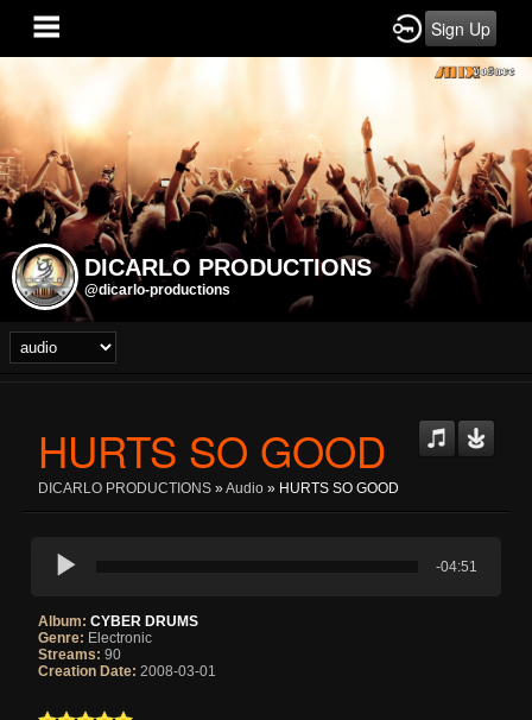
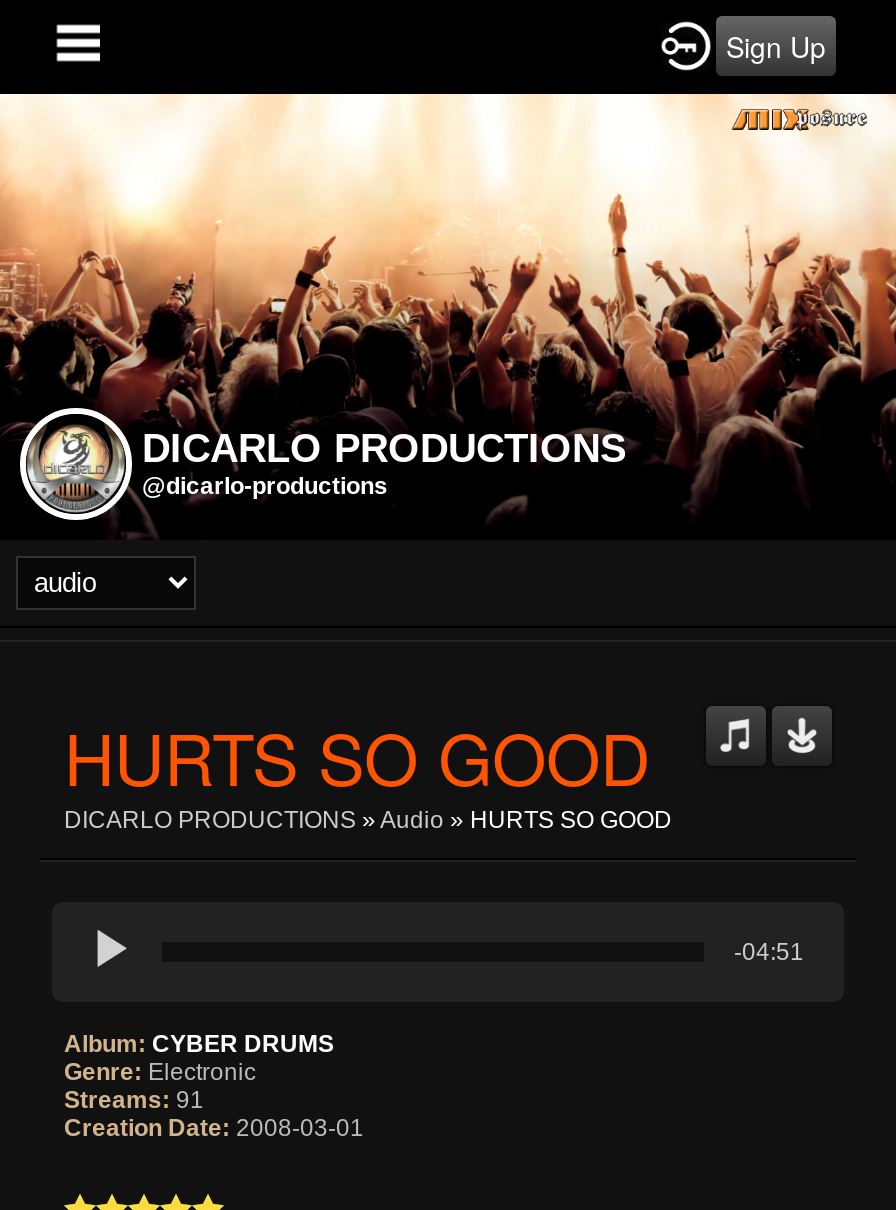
[38,646,121,662] Streams: 90 -> [64,1085,204,1113] Streams: 91

